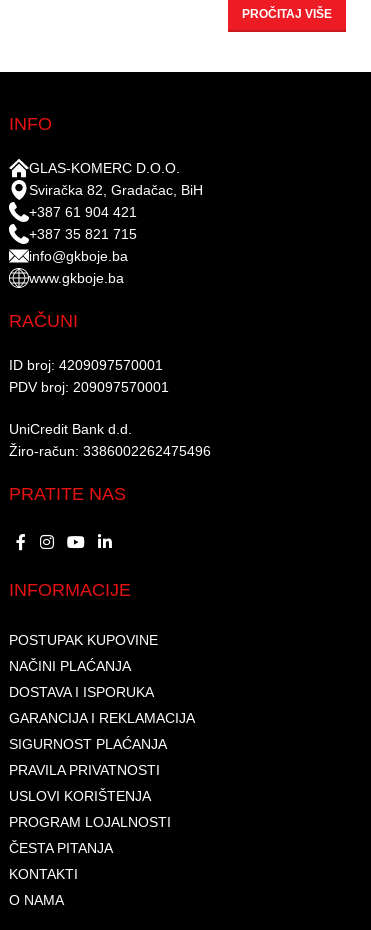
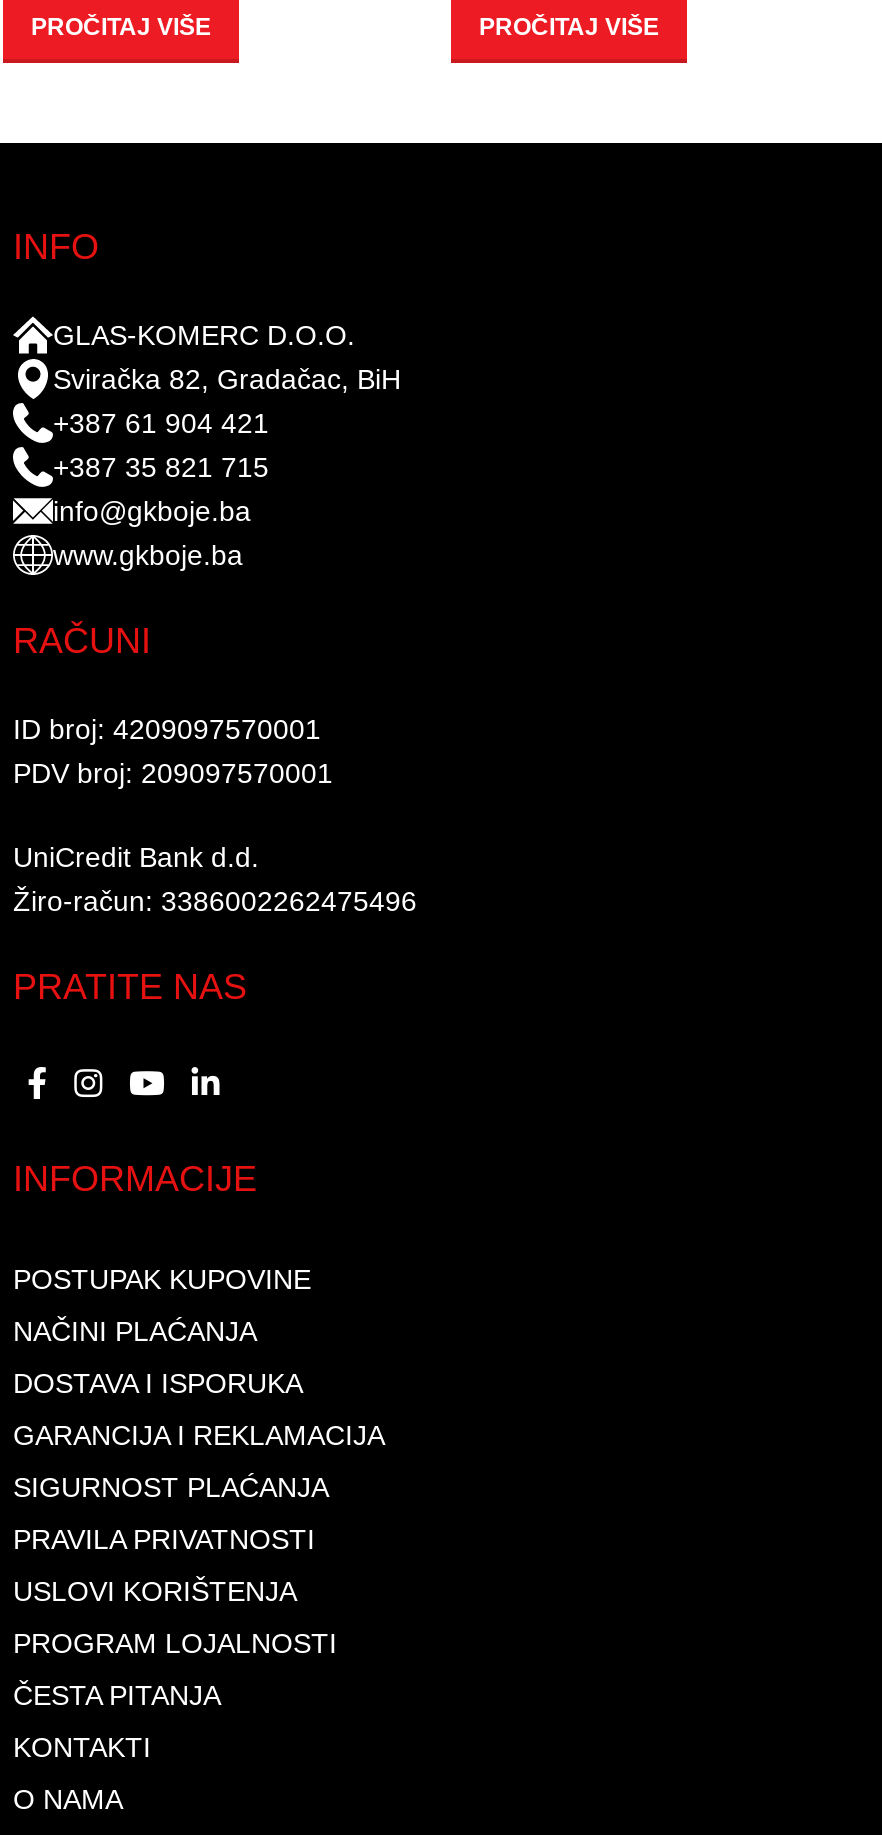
none -> [31,13,211,41] PROČITAJ VIŠE

